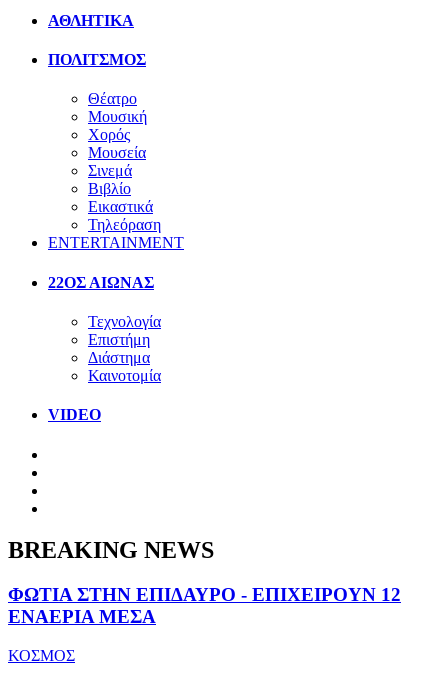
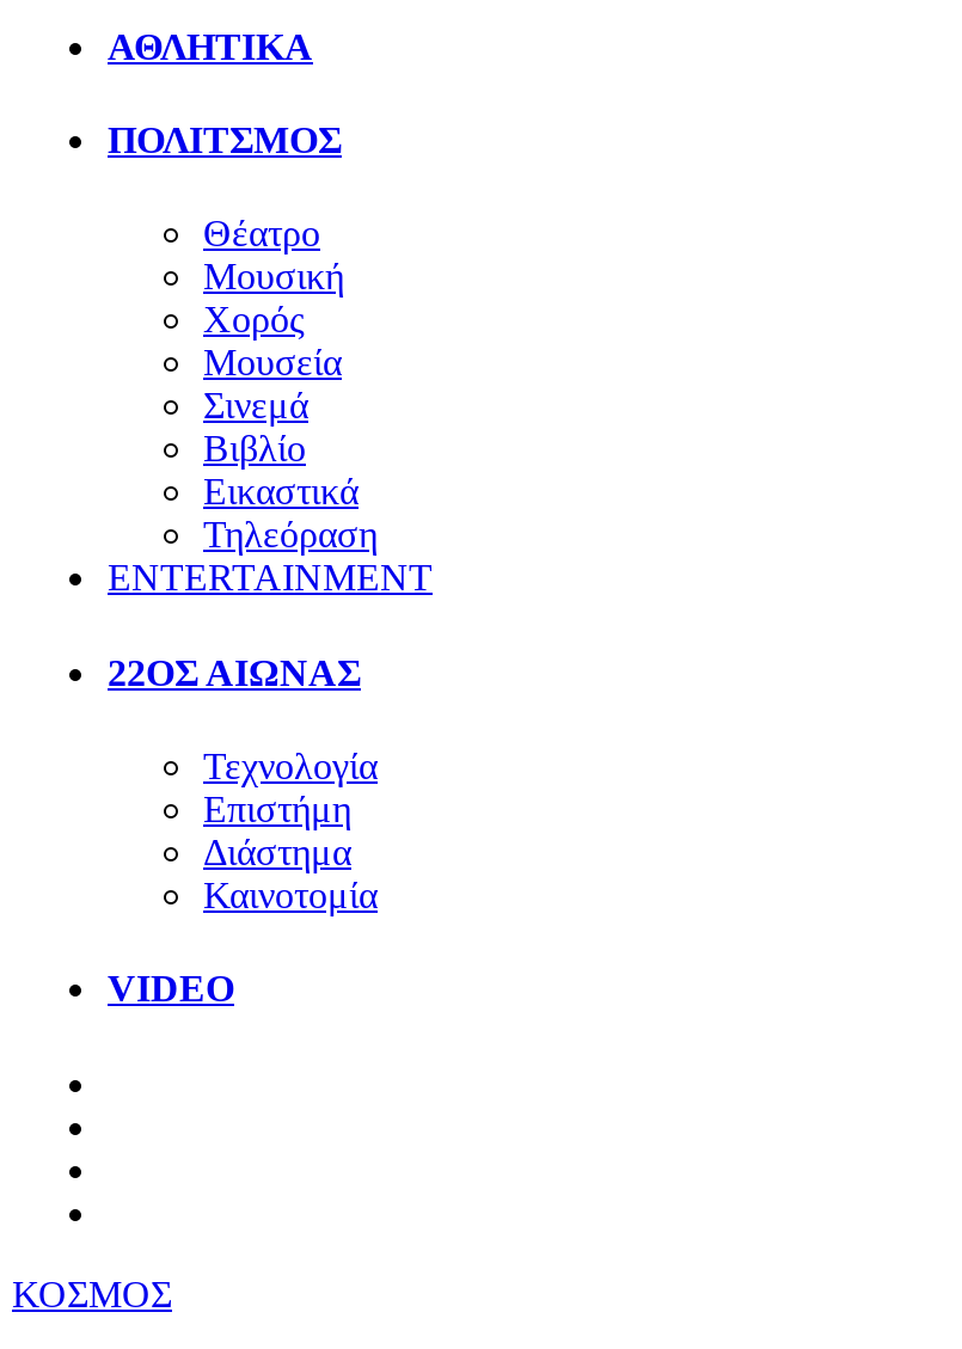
[8,537,401,627] BREAKING NEWS | ΦΩΤΙΑ ΣΤΗΝ ΕΠΙΔΑΥΡΟ - ΕΠΙΧΕΙΡΟΥΝ 12 | ΕΝΑΕΡΙΑ ΜΕΣΑ -> none

